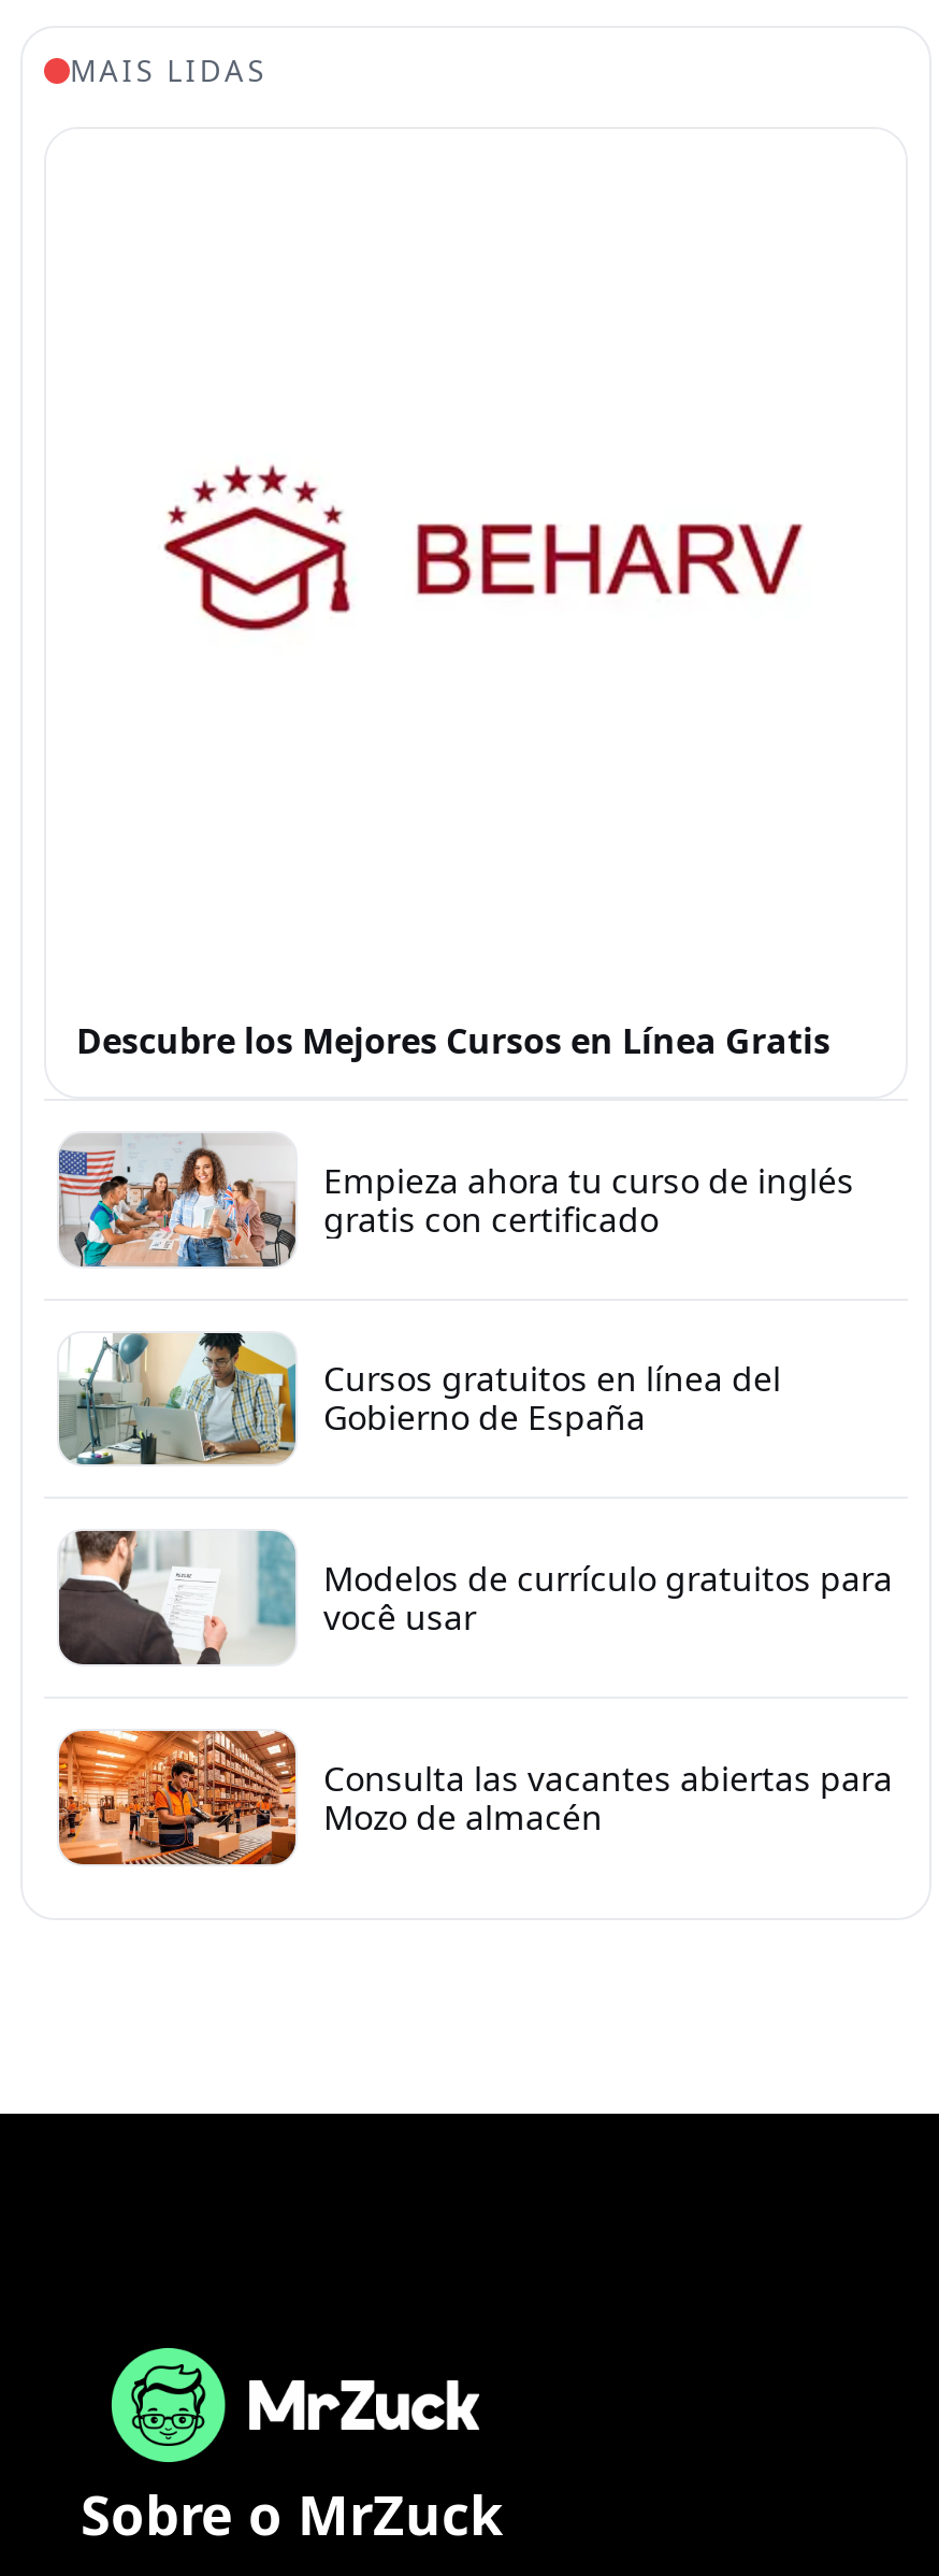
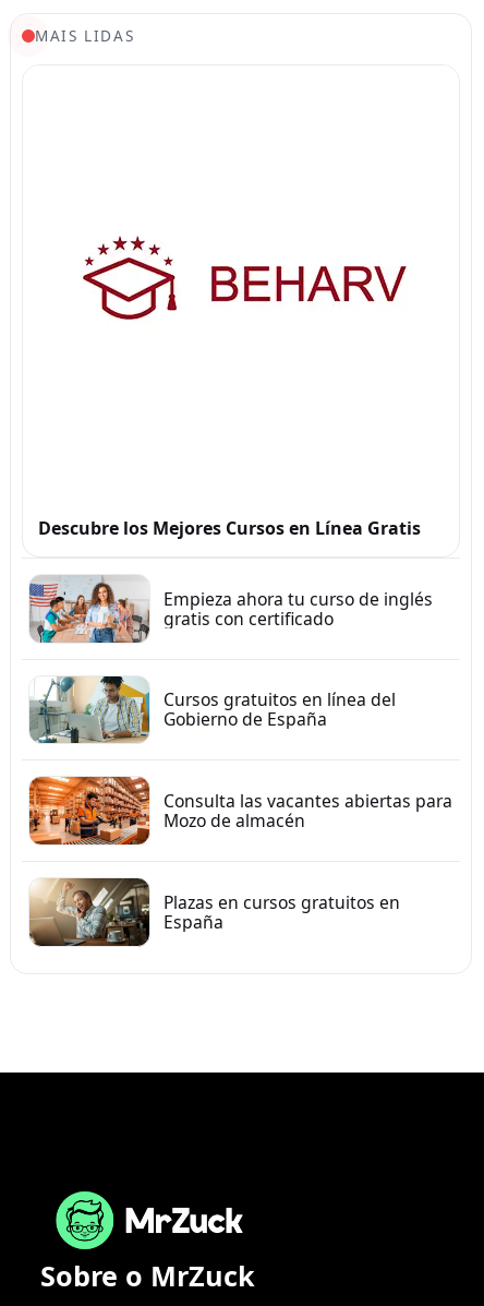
[59,1529,893,1666] [image] | Modelos de currículo gratuitos para | você usar -> none
moved [55,1727,893,1869] -> [27,775,452,847]: [image] | Consulta las vacantes abiertas para | Mozo de almacén
none -> [29,877,400,947] [image] | Plazas en cursos gratuitos en | España

